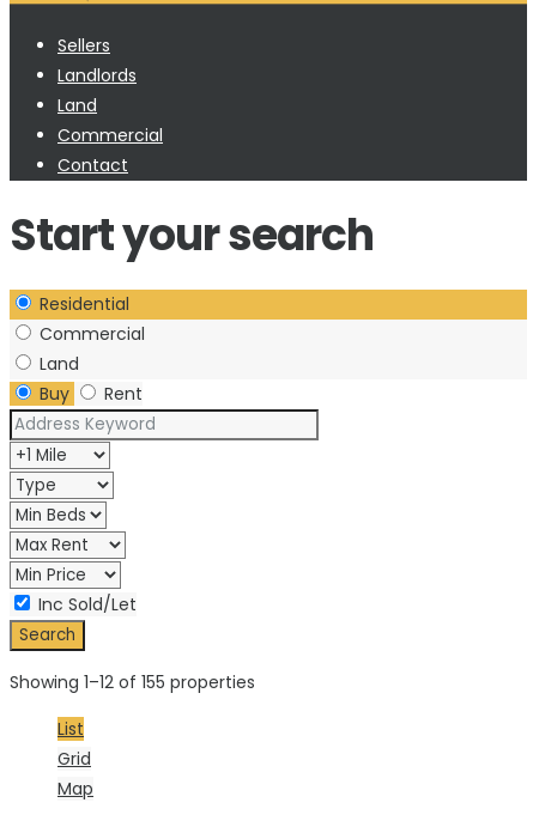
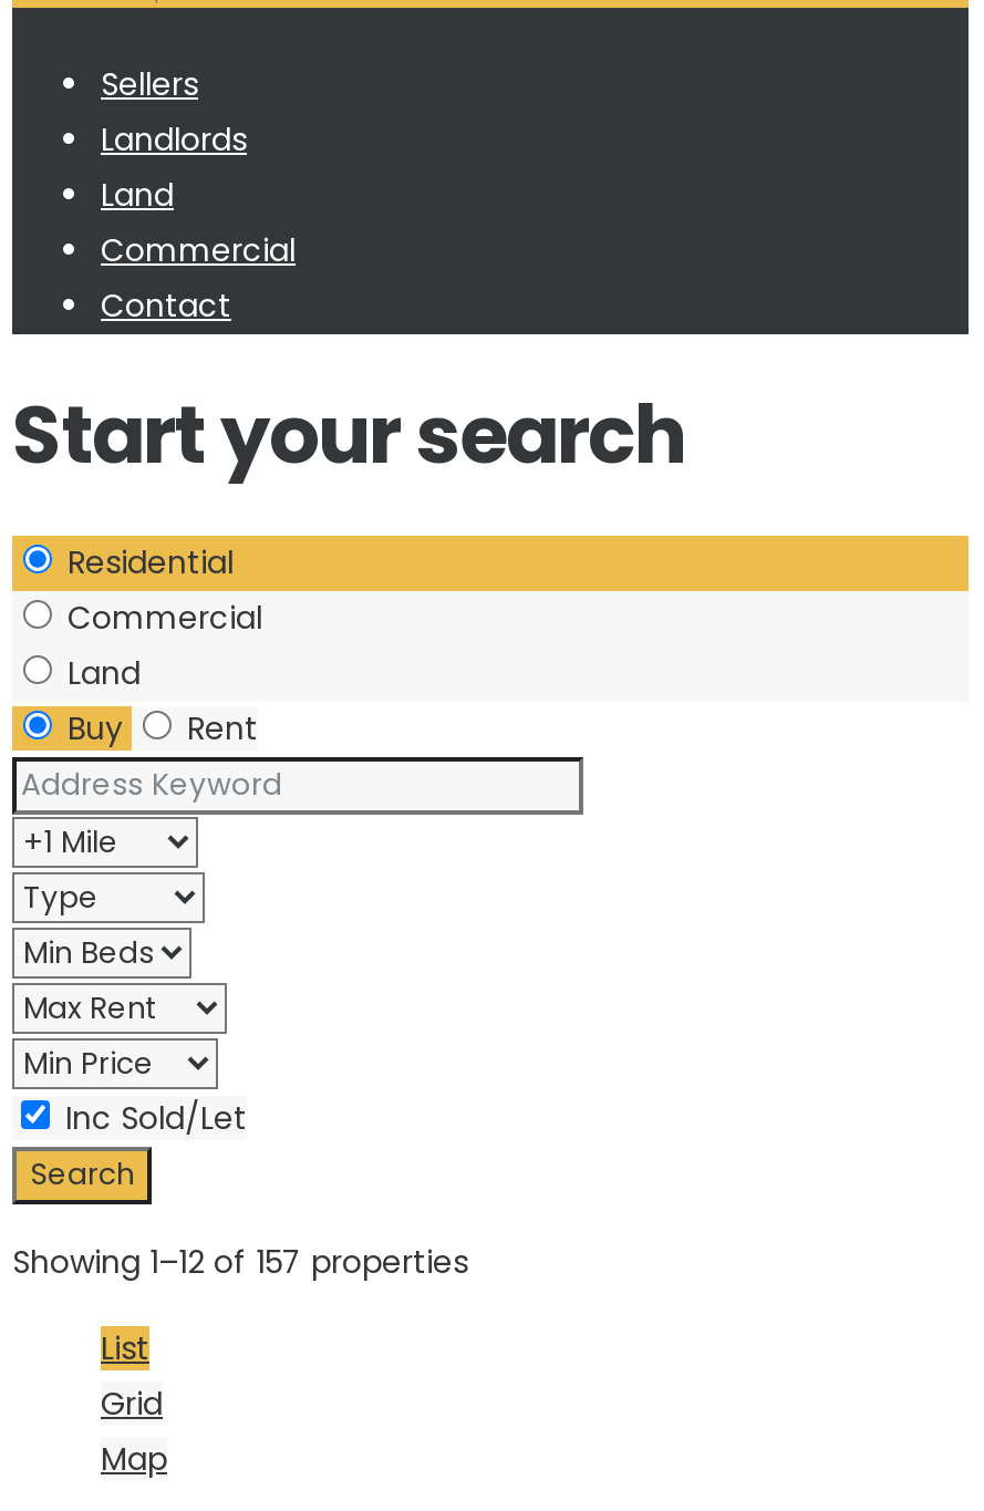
[10,670,255,694] Showing 1–12 of 155 properties -> [12,1240,468,1284] Showing 1–12 of 157 properties

